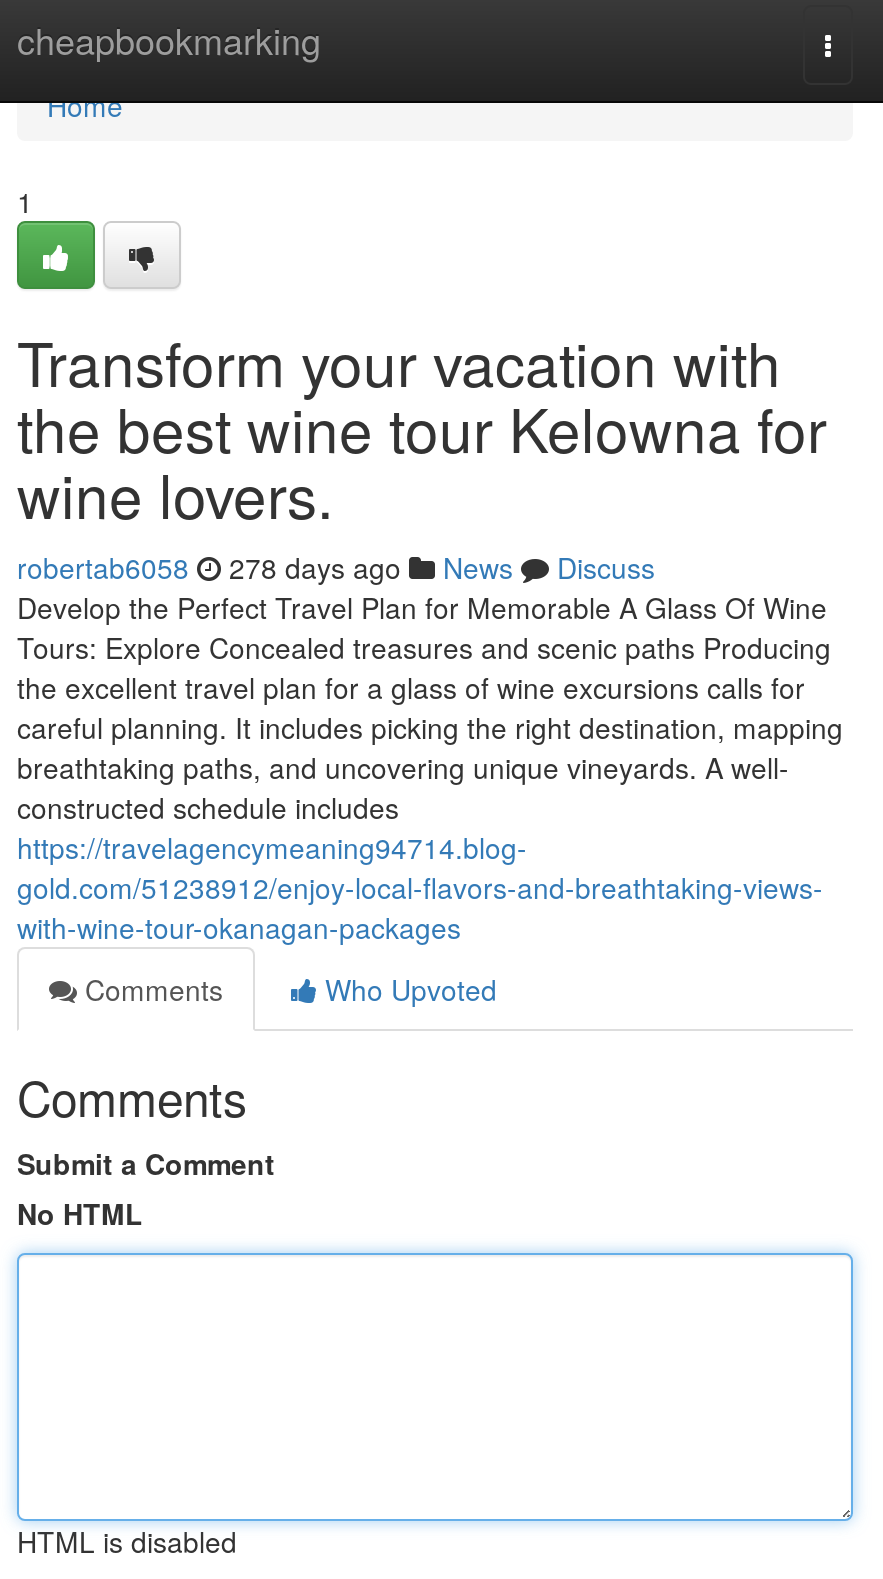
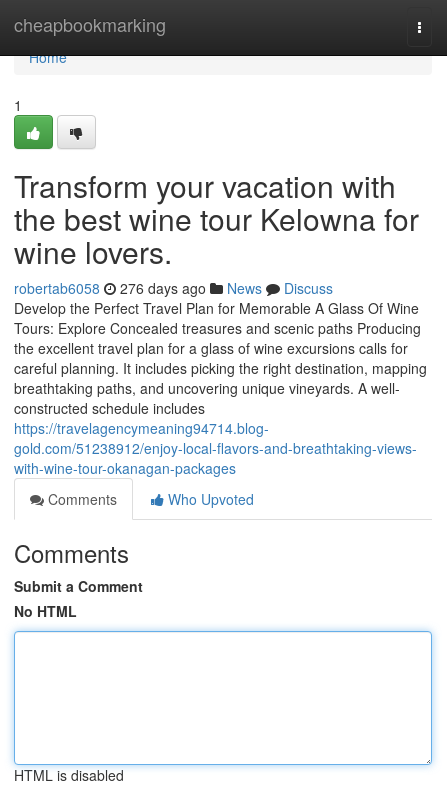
[17,547,655,587] robertab6058 278 days ago News Discuss -> [14,278,333,298] robertab6058 276 days ago News Discuss

